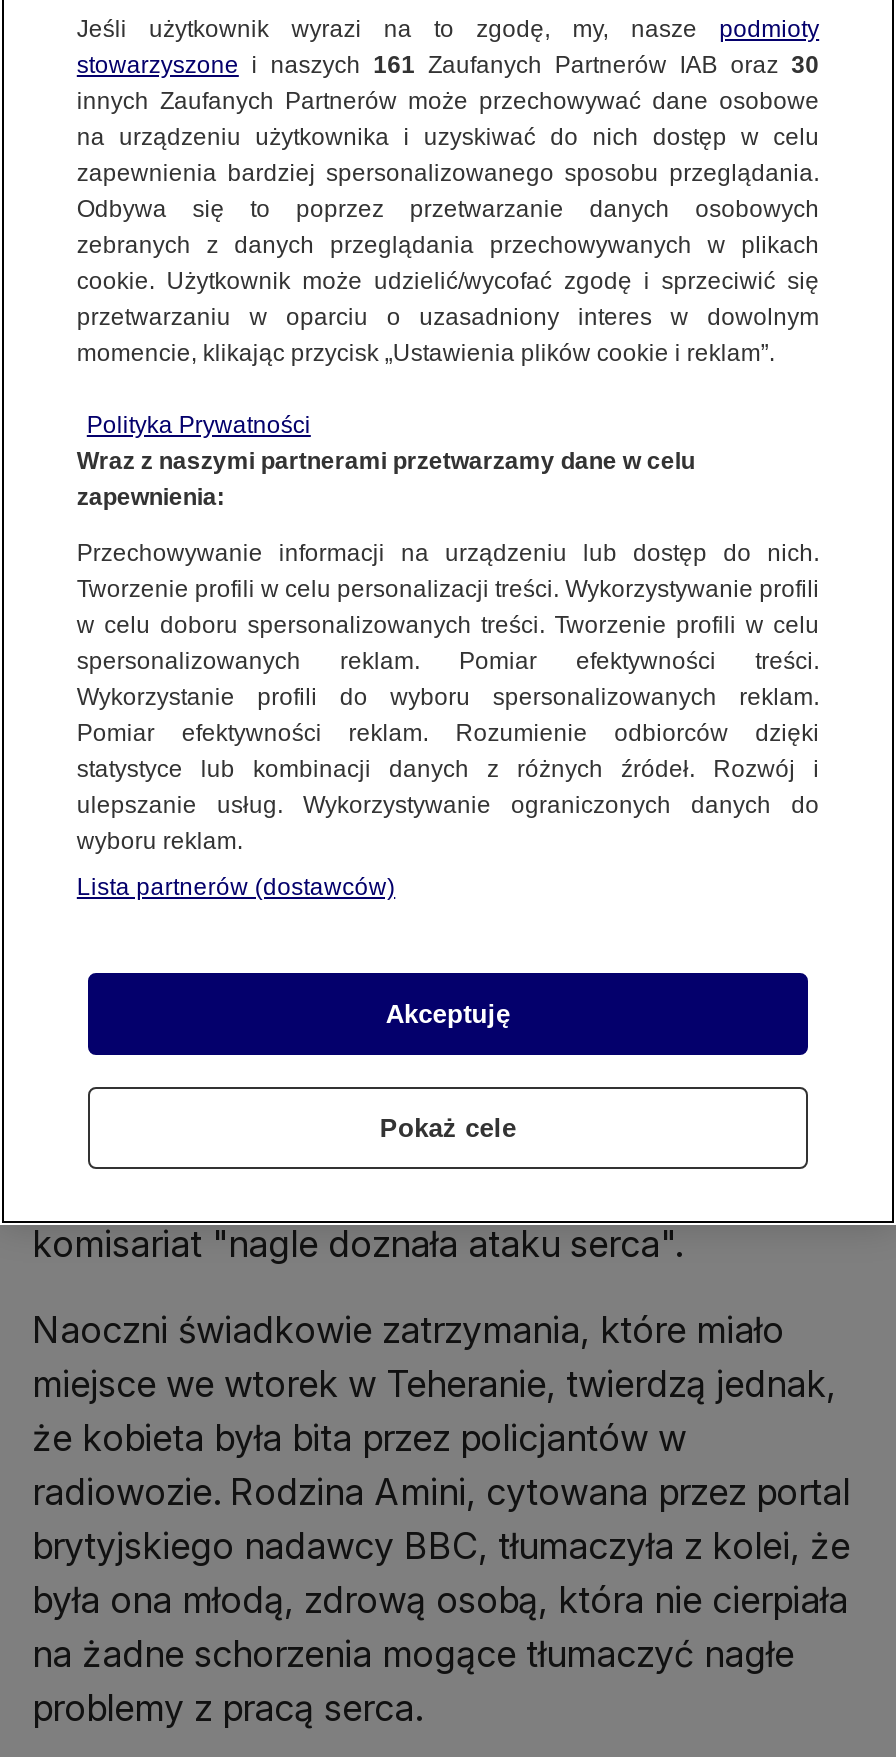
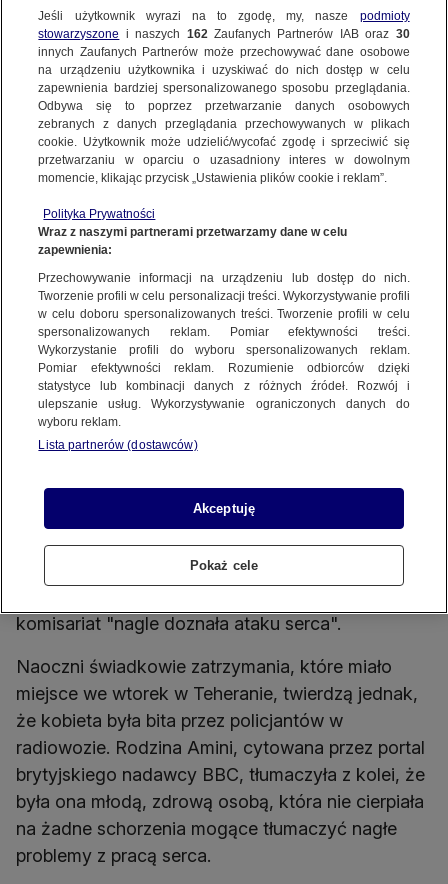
[77,51,819,79] stowarzyszone i naszych 161 Zaufanych Partnerów IAB oraz 30 -> [38,27,410,41] stowarzyszone i naszych 162 Zaufanych Partnerów IAB oraz 30

